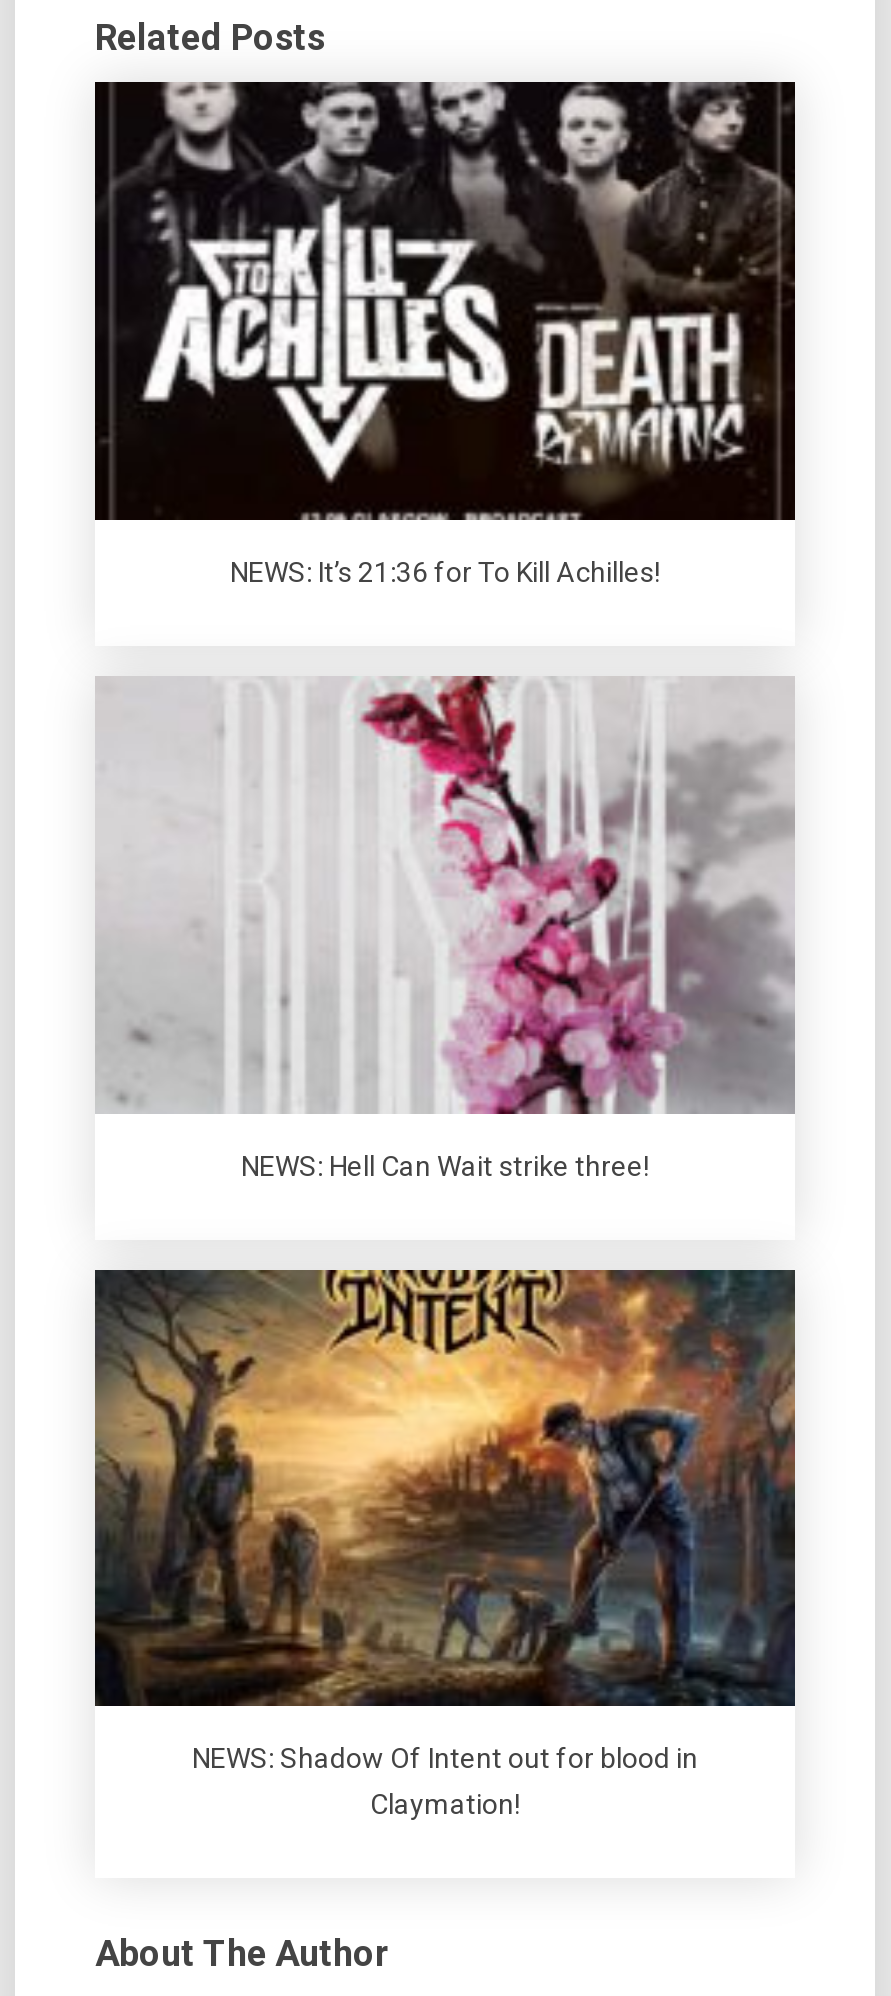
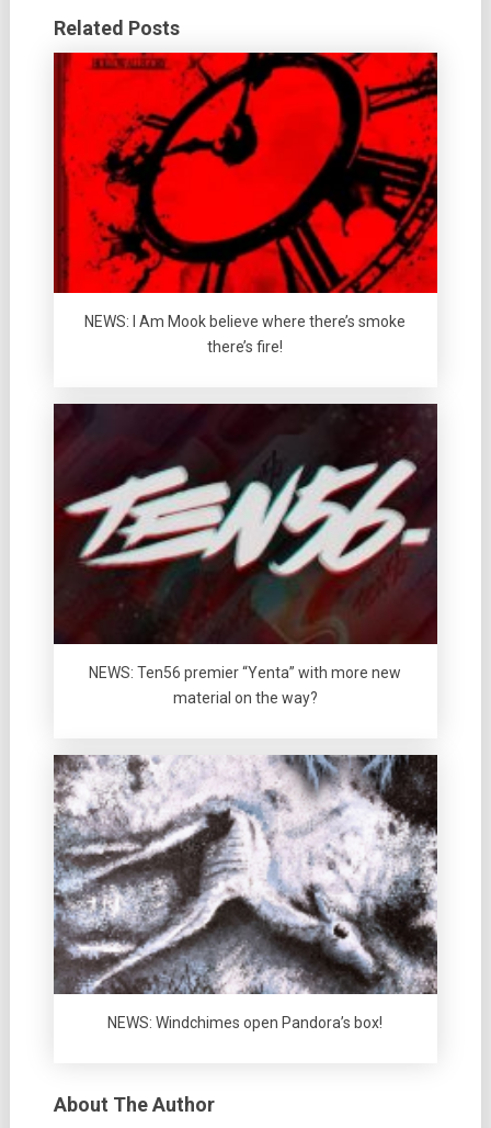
[93,80,797,588] [image] | NEWS: It’s 21:36 for To Kill Achilles! -> [53,52,438,355] [image] | NEWS: I Am Mook believe where there’s smoke | there’s fire!
[95,676,795,1181] [image] | NEWS: Hell Can Wait strike three! -> [53,403,438,706] [image] | NEWS: Ten56 premier “Yenta” with more new | material on the way?
[93,1266,797,1821] [image] | NEWS: Shadow Of Intent out for blood in | Claymation! -> [53,729,438,1032] [image] | NEWS: Windchimes open Pandora’s box!

